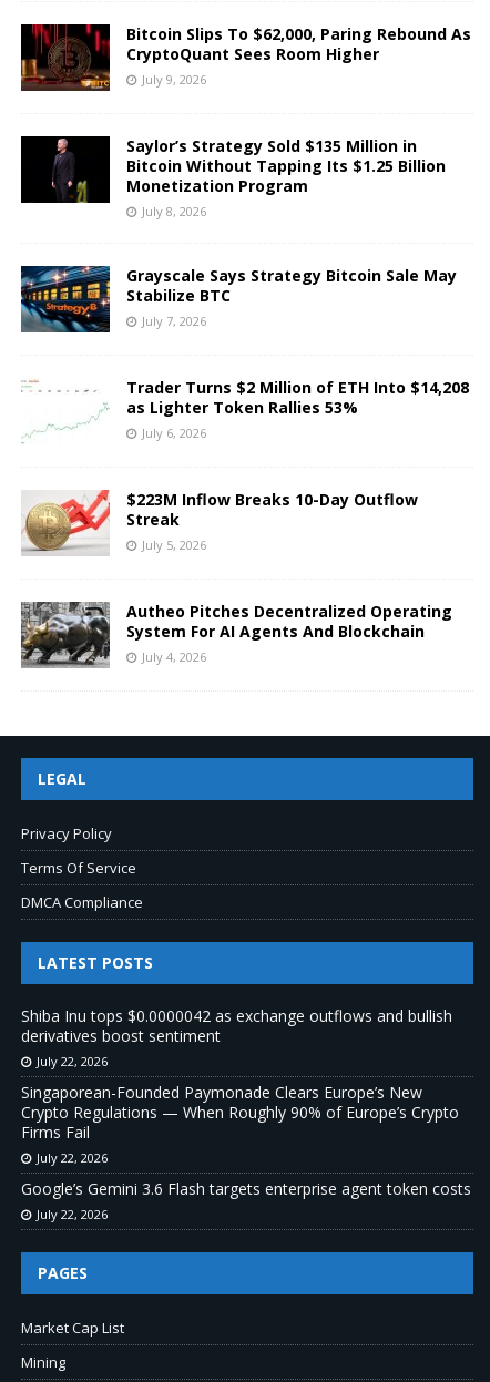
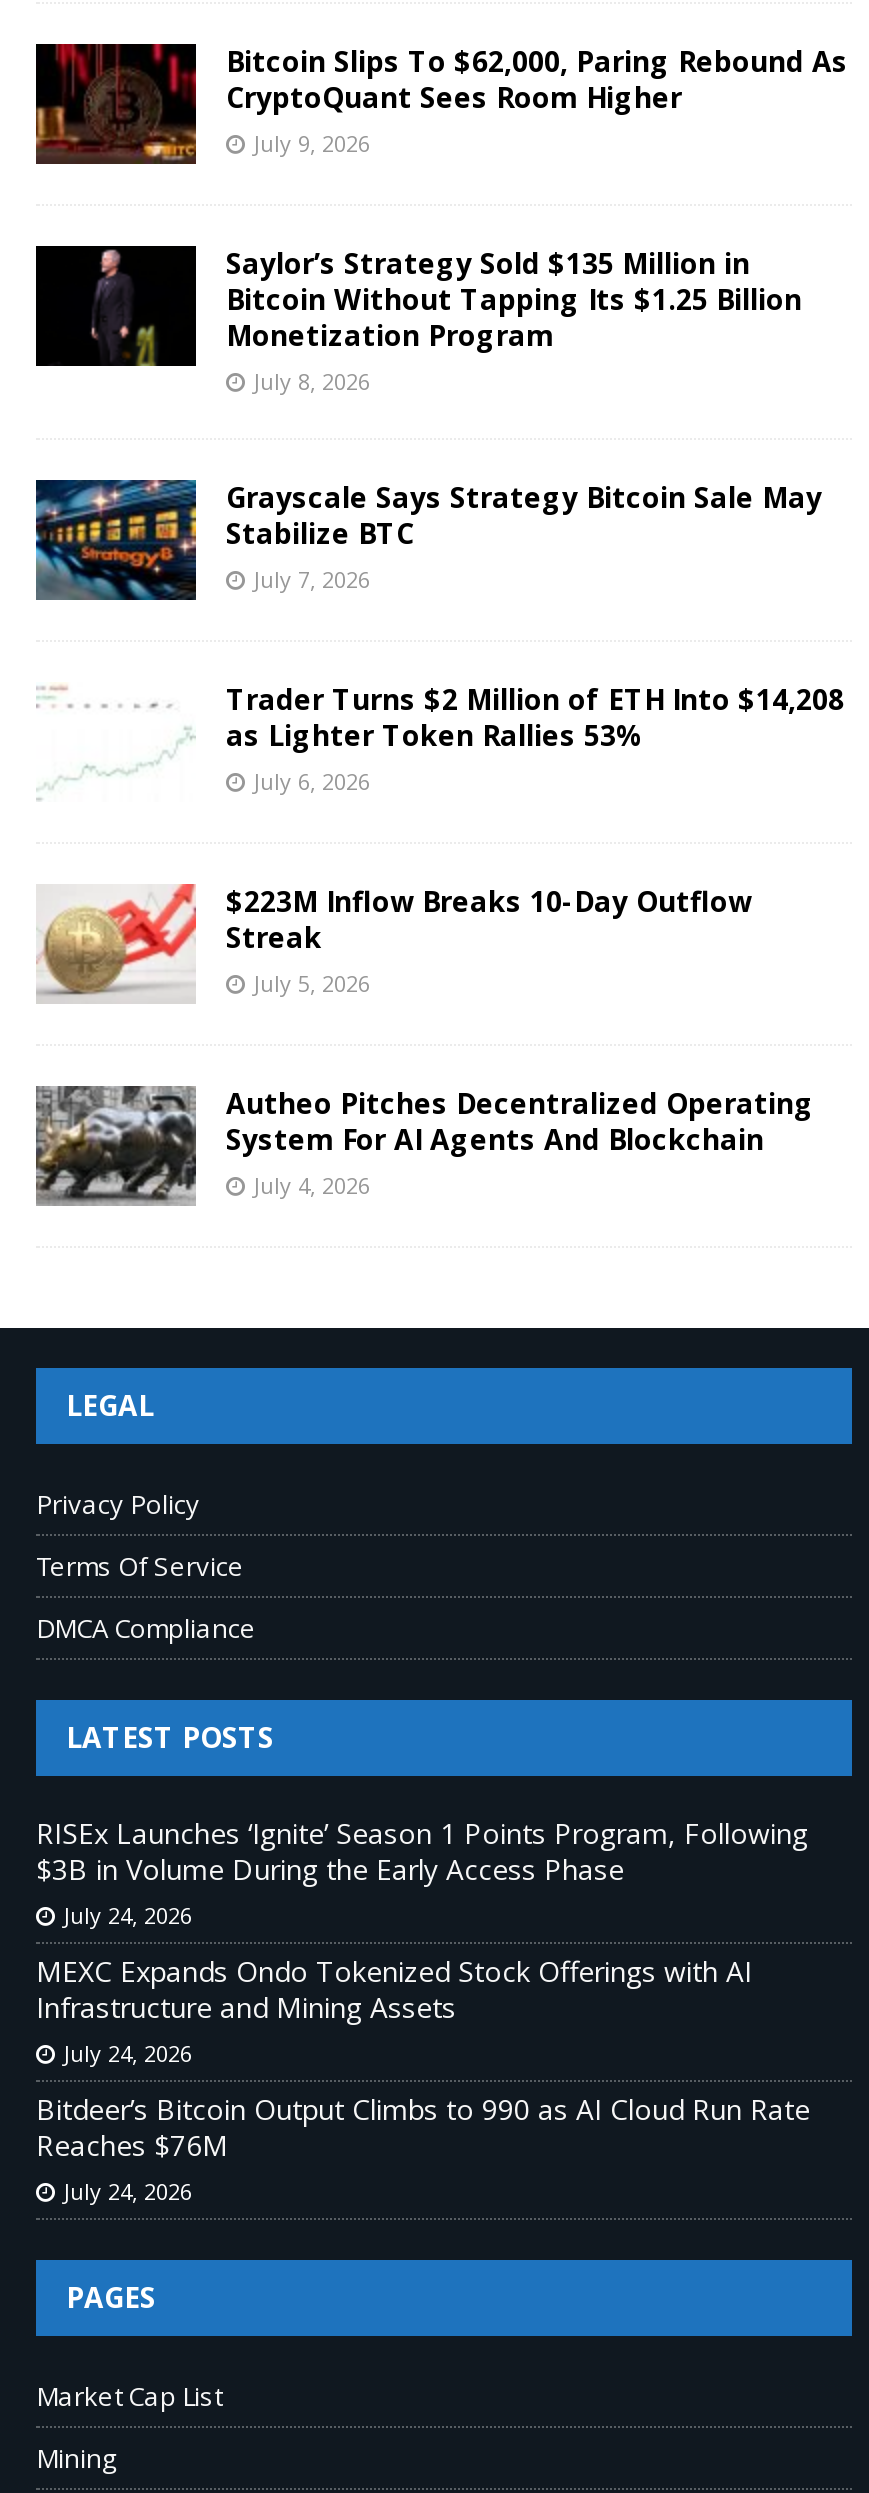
[21,1005,452,1069] Shiba Inu tops $0.0000042 as exchange outflows and bullish | derivatives boost sentiment | July 22, 2026 -> [36,1814,808,1930] RISEx Launches ‘Ignite’ Season 1 Points Program, Following | $3B in Volume During the Early Access Phase | July 24, 2026
[21,1082,459,1166] Singaporean-Founded Paymonade Clears Europe’s New | Crypto Regulations — When Roughly 90% of Europe’s Crypto | Firms Fail | July 22, 2026 -> [36,1952,752,2068] MEXC Expands Ondo Tokenized Stock Offerings with AI | Infrastructure and Mining Assets | July 24, 2026
[21,1178,471,1222] Google’s Gemini 3.6 Flash targets enterprise agent token costs | July 22, 2026 -> [36,2090,810,2206] Bitdeer’s Bitcoin Output Climbs to 990 as AI Cloud Run Rate | Reaches $76M | July 24, 2026

